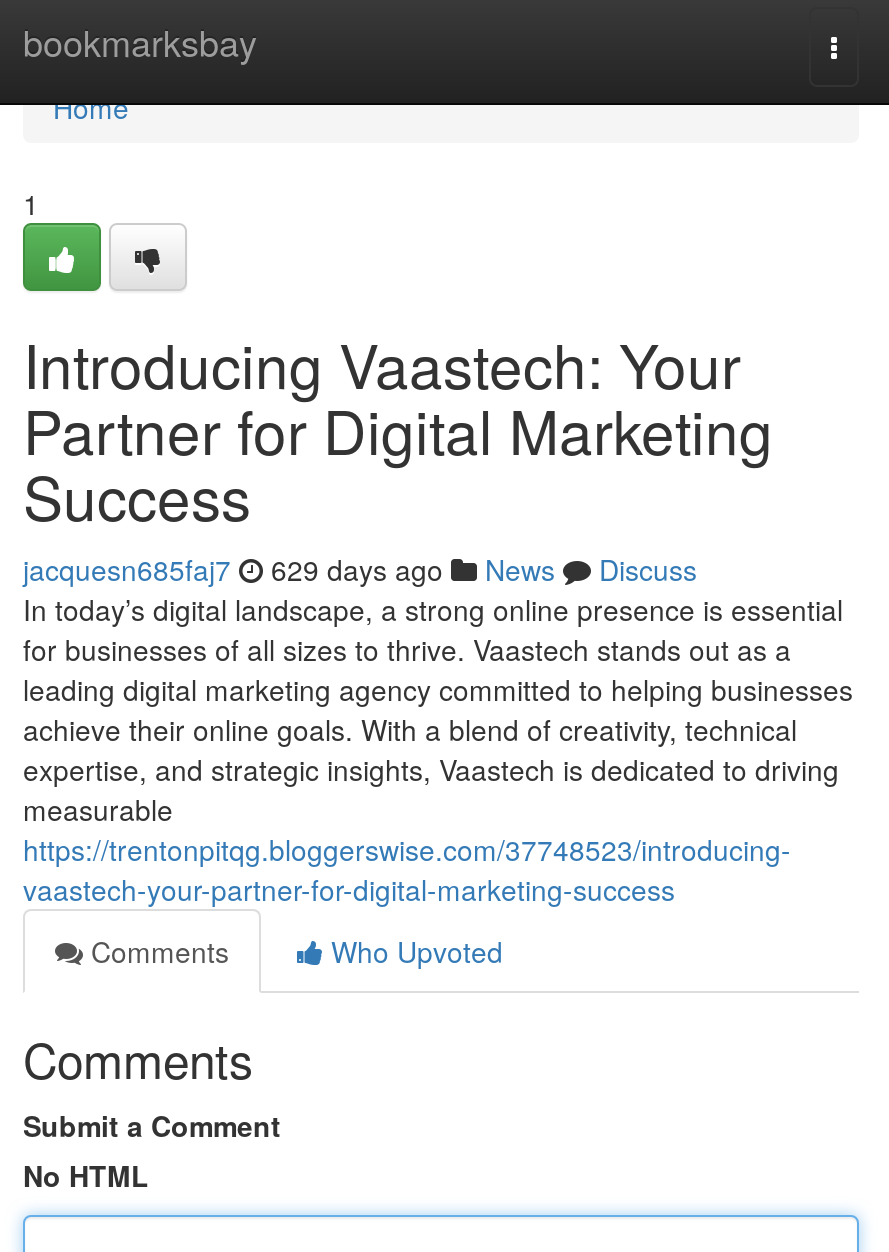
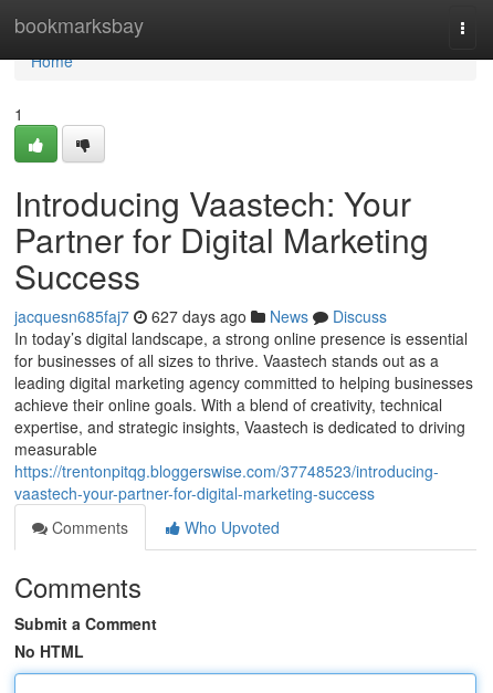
[23,549,697,589] jacquesn685faj7 629 days ago News Discuss -> [14,305,387,327] jacquesn685faj7 627 days ago News Discuss

